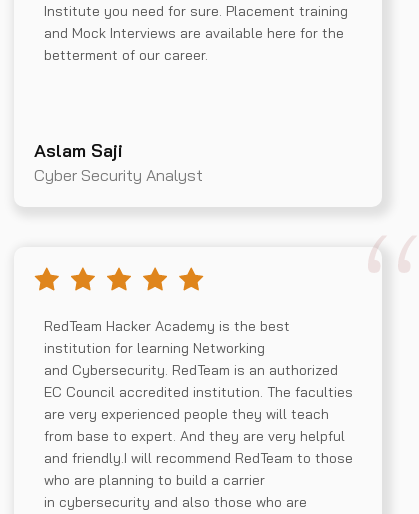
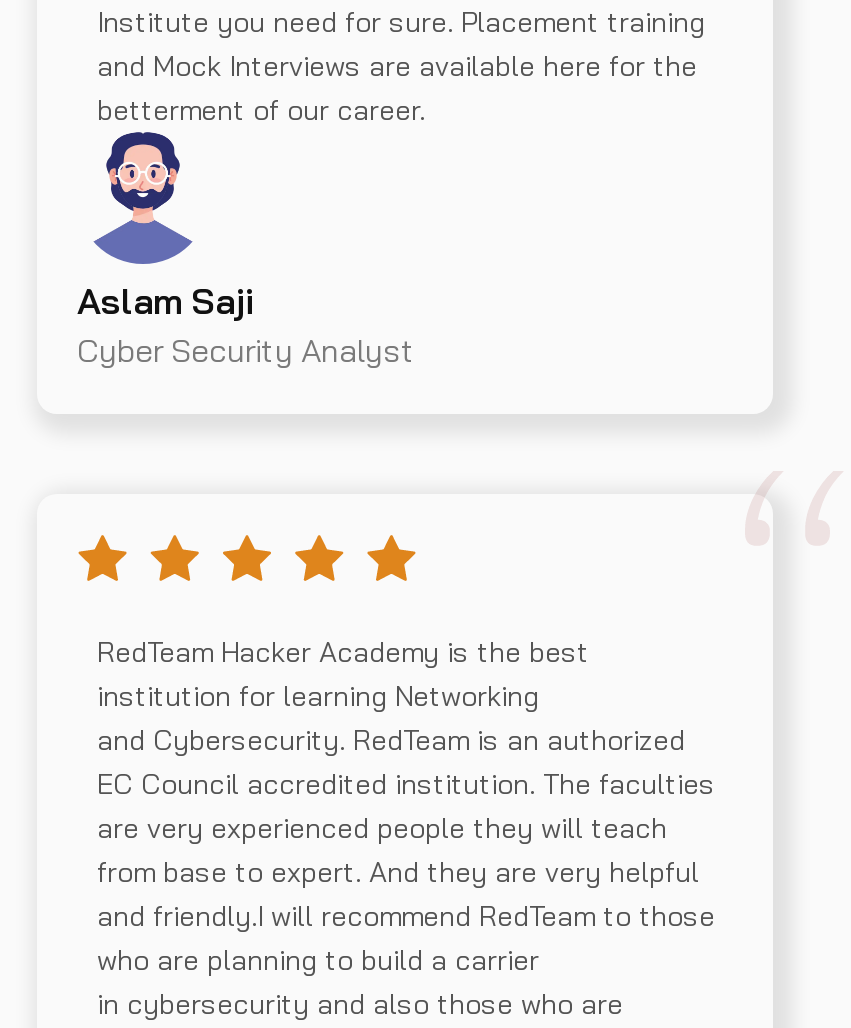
none -> [93,134,193,266] [image]

